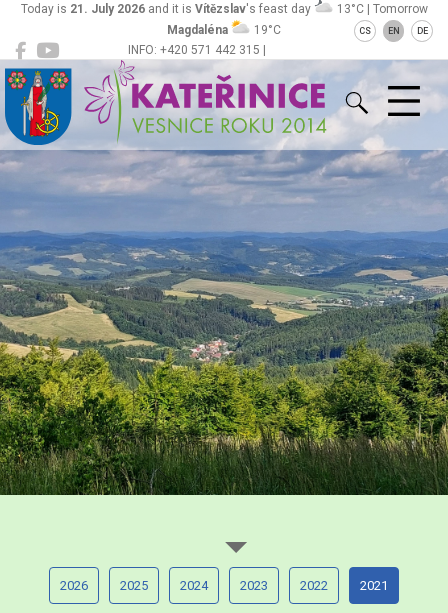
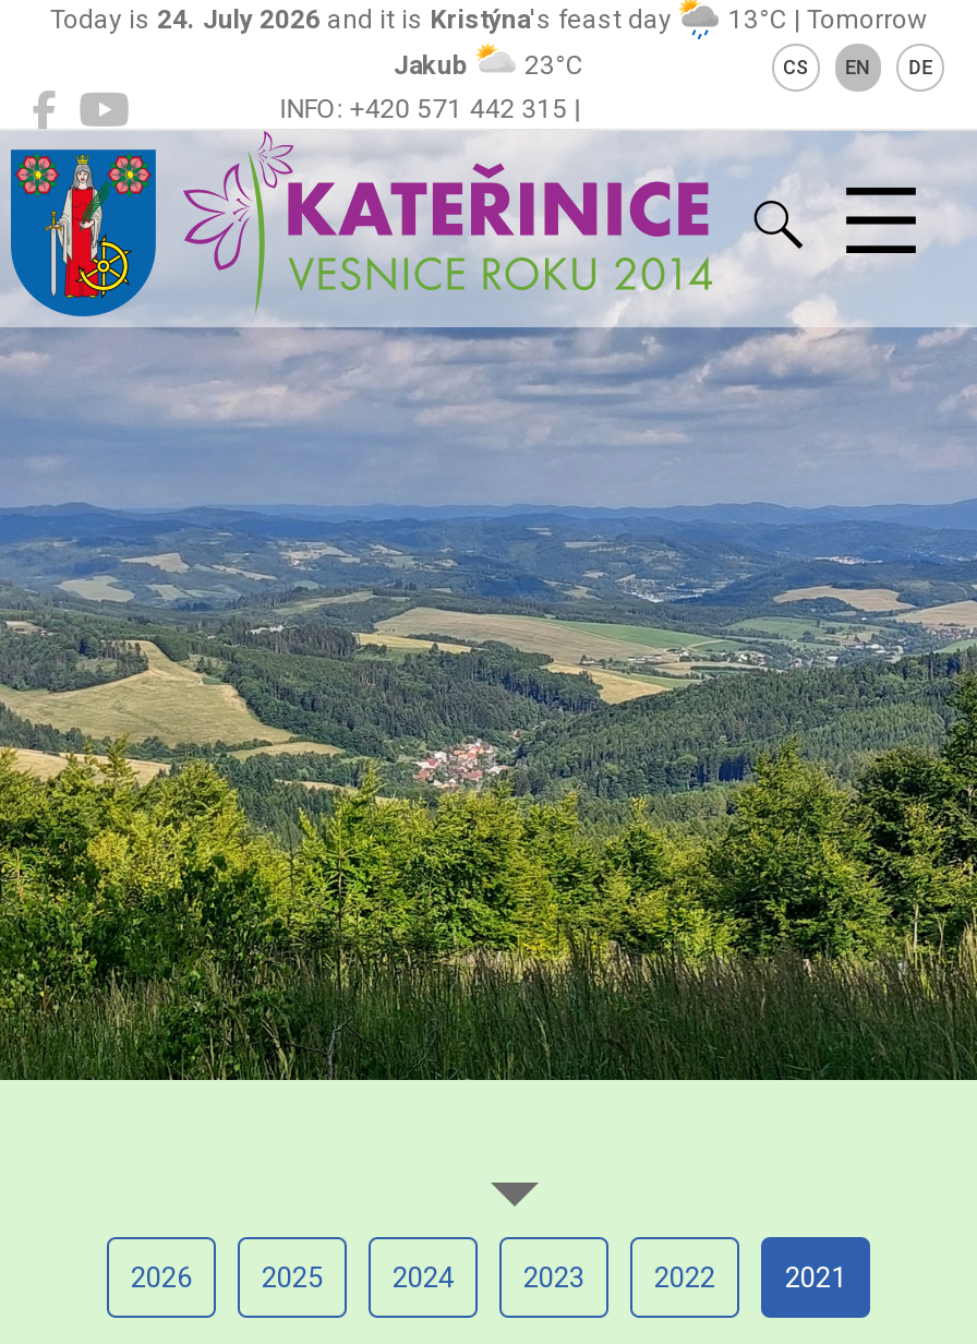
[20,2,313,16] Today is 21. July 2026 and it is Vítězslav's feast day -> [50,4,678,35] Today is 24. July 2026 and it is Kristýna's feast day
[167,23,281,37] Magdaléna | 19°C -> [394,50,583,81] Jakub | 23°C

